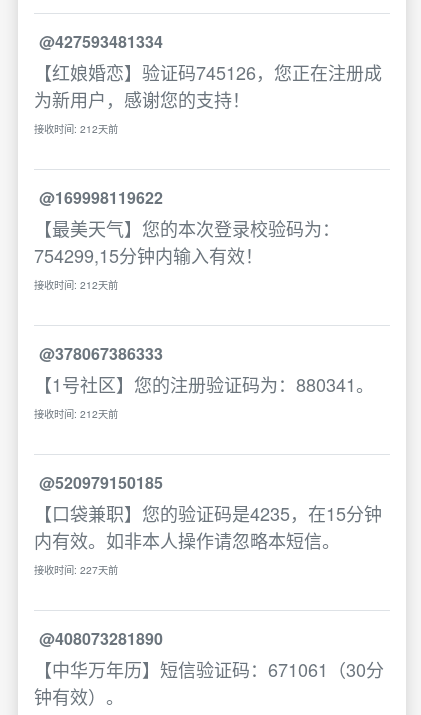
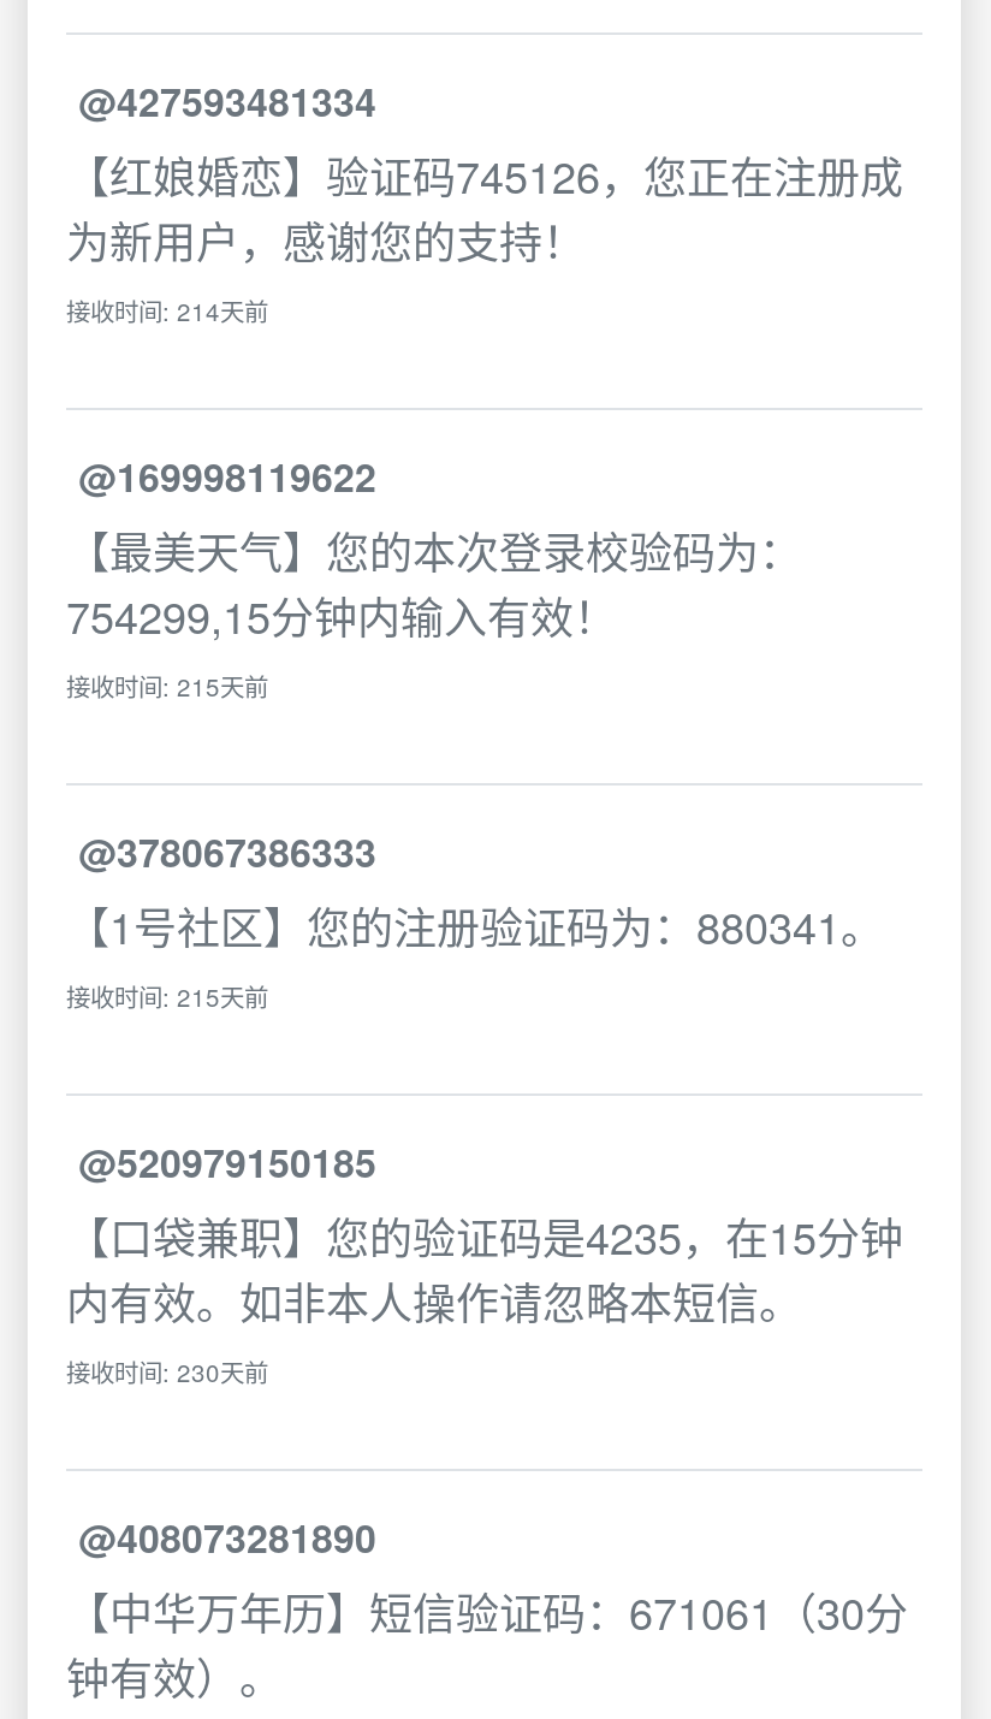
[34,121,118,136] 接收时间: 212天前 -> [66,292,268,328] 接收时间: 214天前
[34,277,118,292] 接收时间: 212天前 -> [66,668,268,704] 接收时间: 215天前
[34,406,118,421] 接收时间: 212天前 -> [66,978,268,1014] 接收时间: 215天前
[34,562,118,577] 接收时间: 227天前 -> [66,1353,268,1389] 接收时间: 230天前

